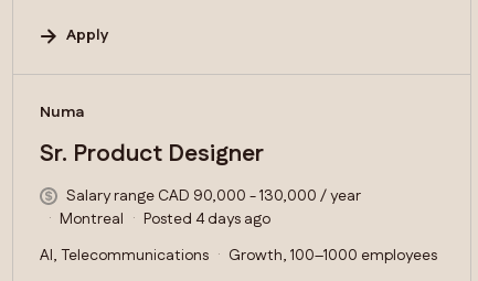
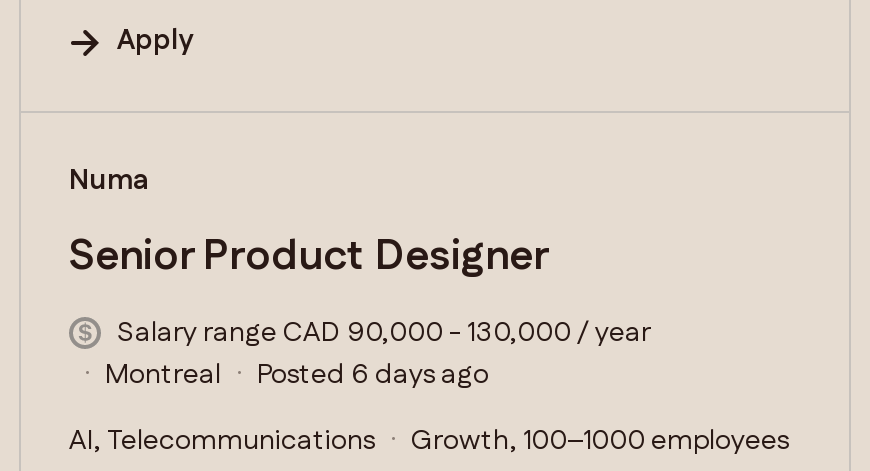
[40,138,264,171] Sr. Product Designer -> [69,227,549,287] Senior Product Designer
[144,208,270,230] Posted 4 days ago -> [257,355,489,395] Posted 6 days ago

